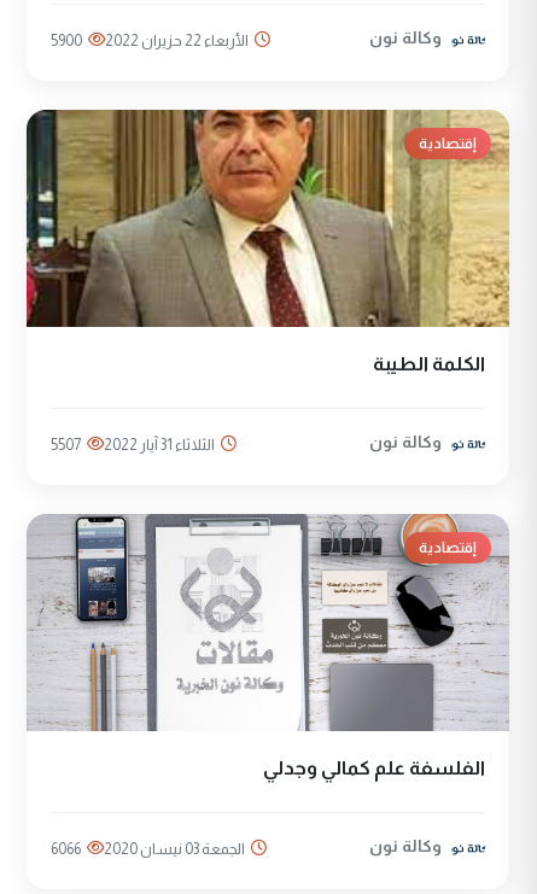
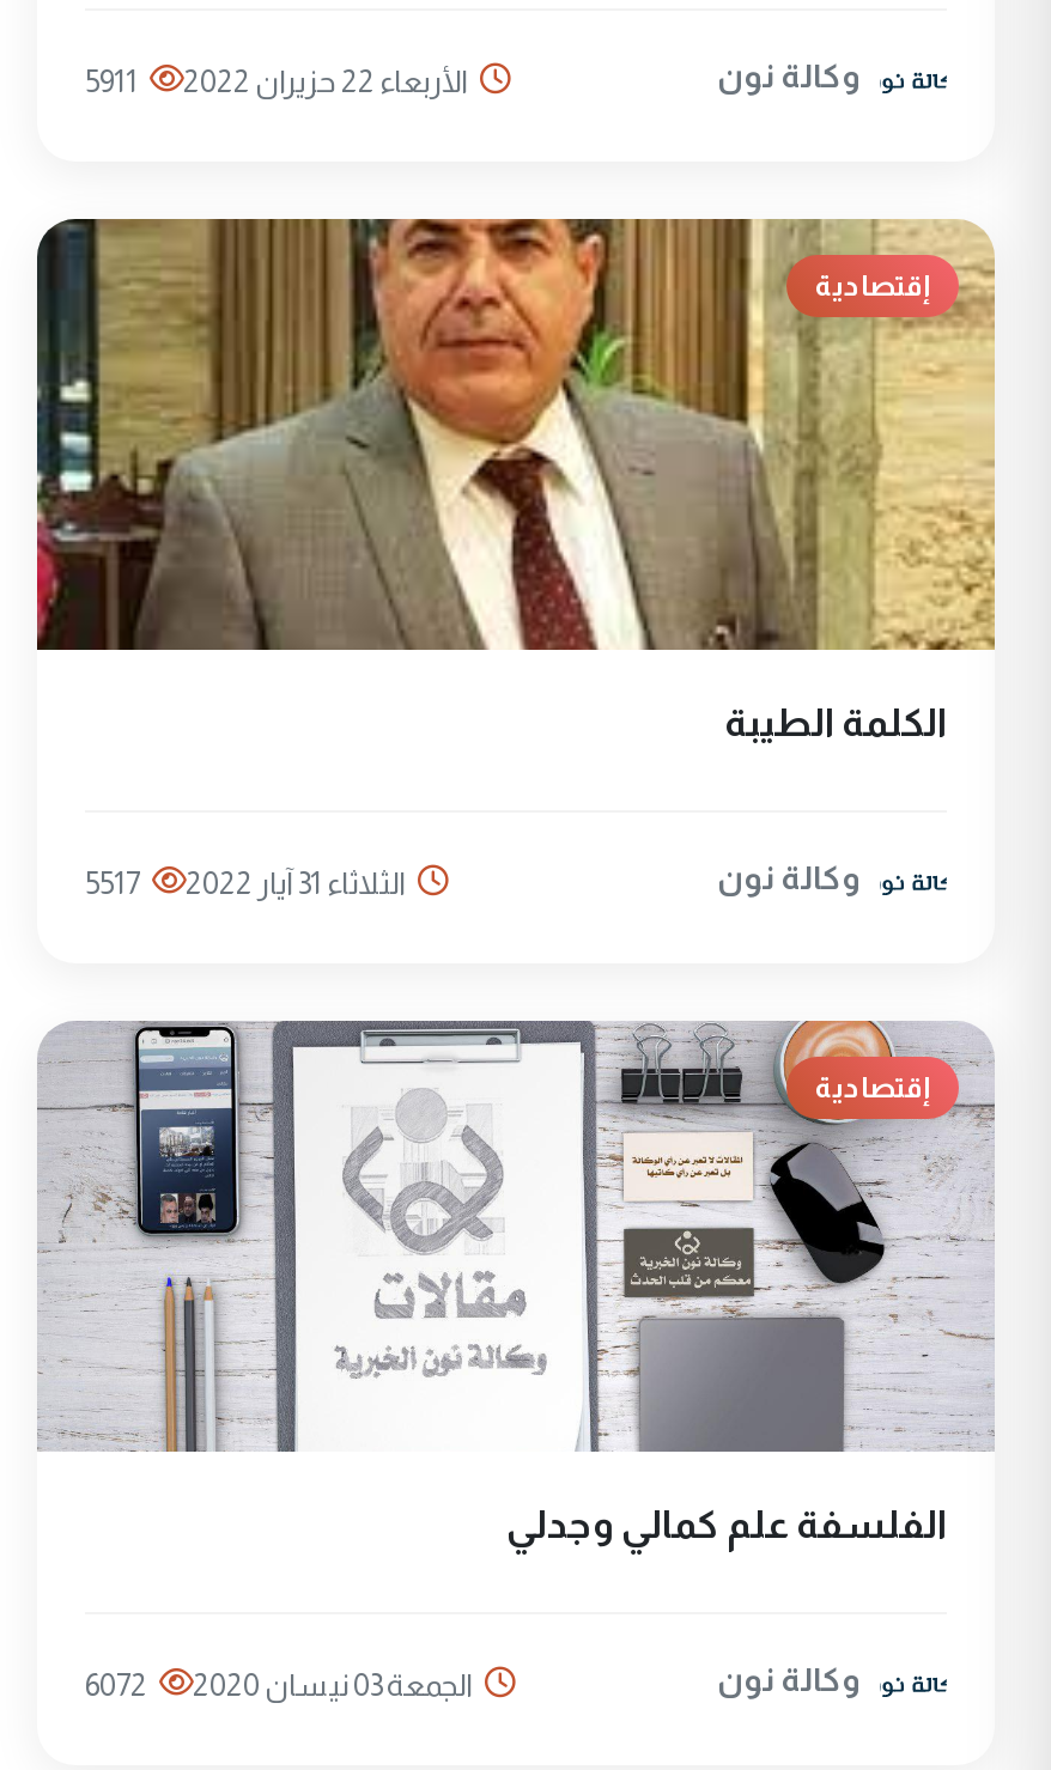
[51,31,82,49] 5900 -> [85,62,138,98] 5911
[51,435,81,453] 5507 -> [85,864,140,900] 5517
[51,839,81,857] 6066 -> [85,1666,147,1702] 6072

